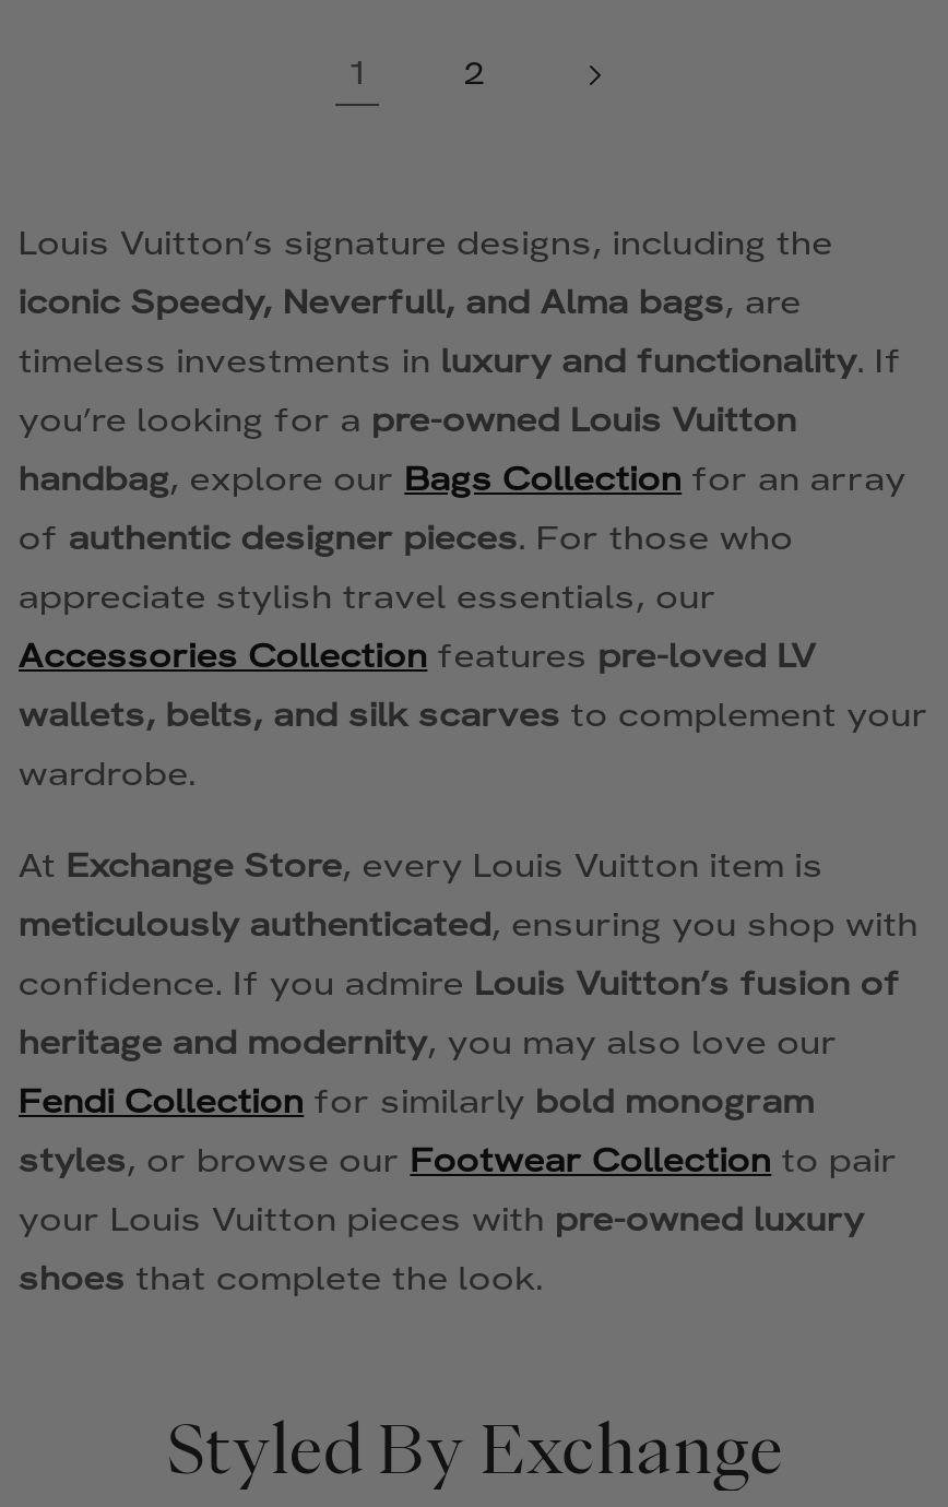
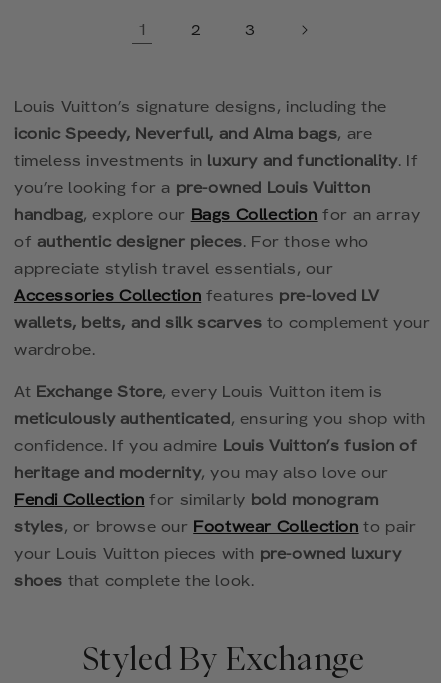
none -> [245,20,255,38] 3

